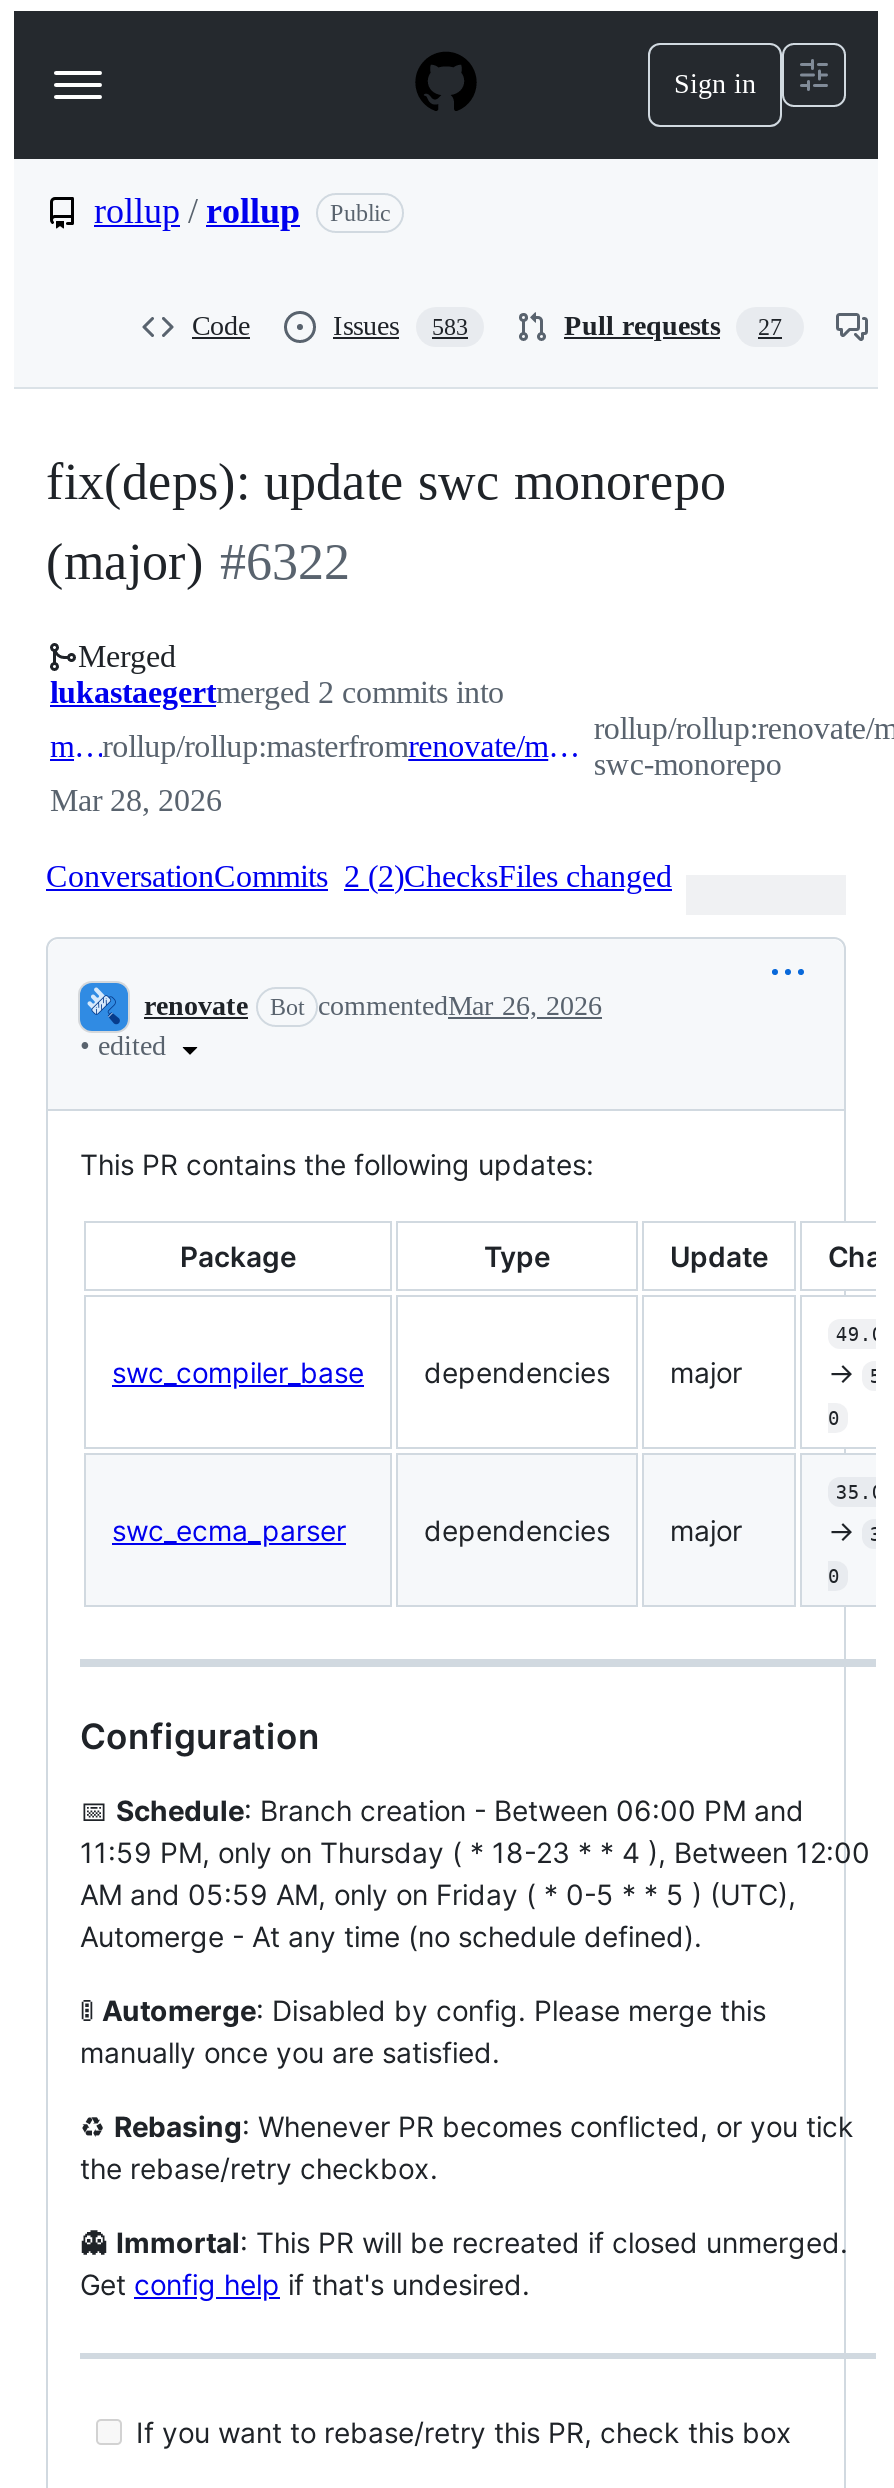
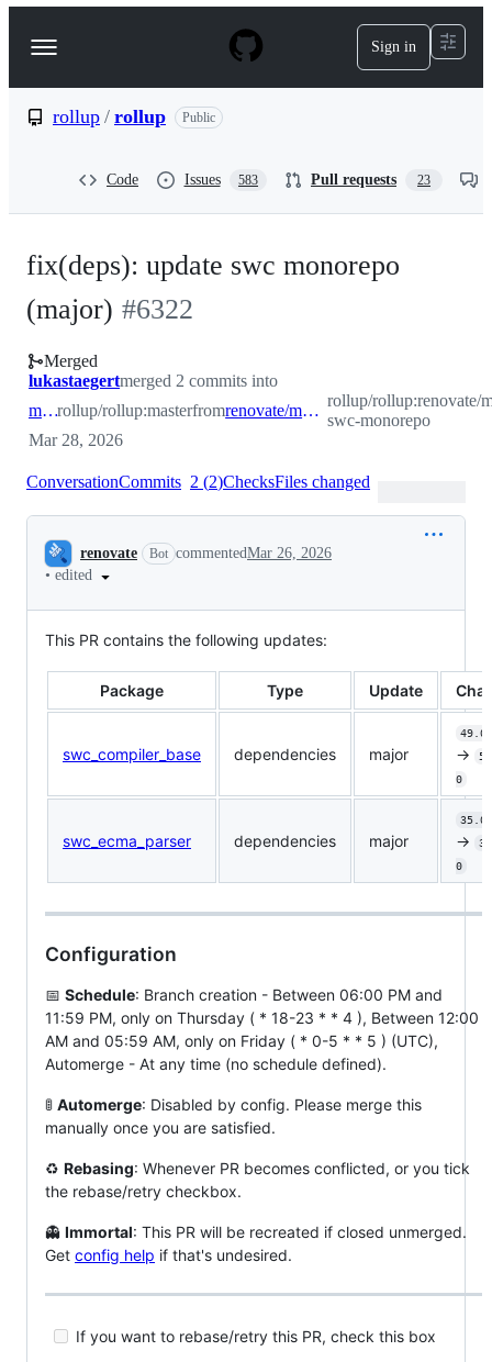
[564,311,782,341] Pull requests 27 -> [311,171,431,188] Pull requests 23

